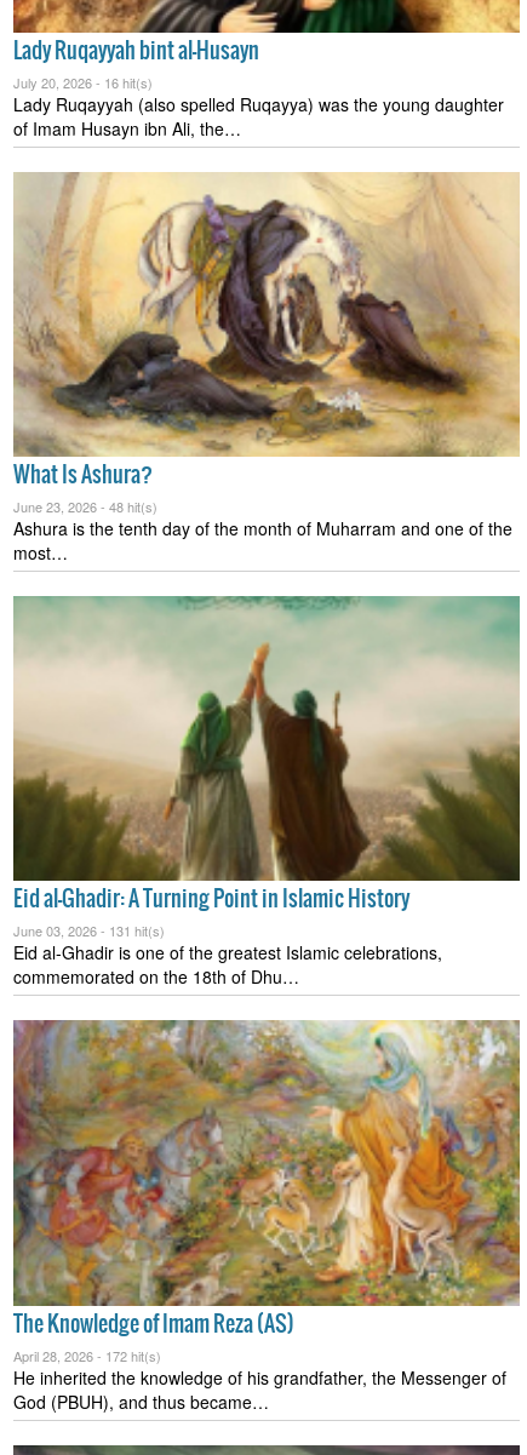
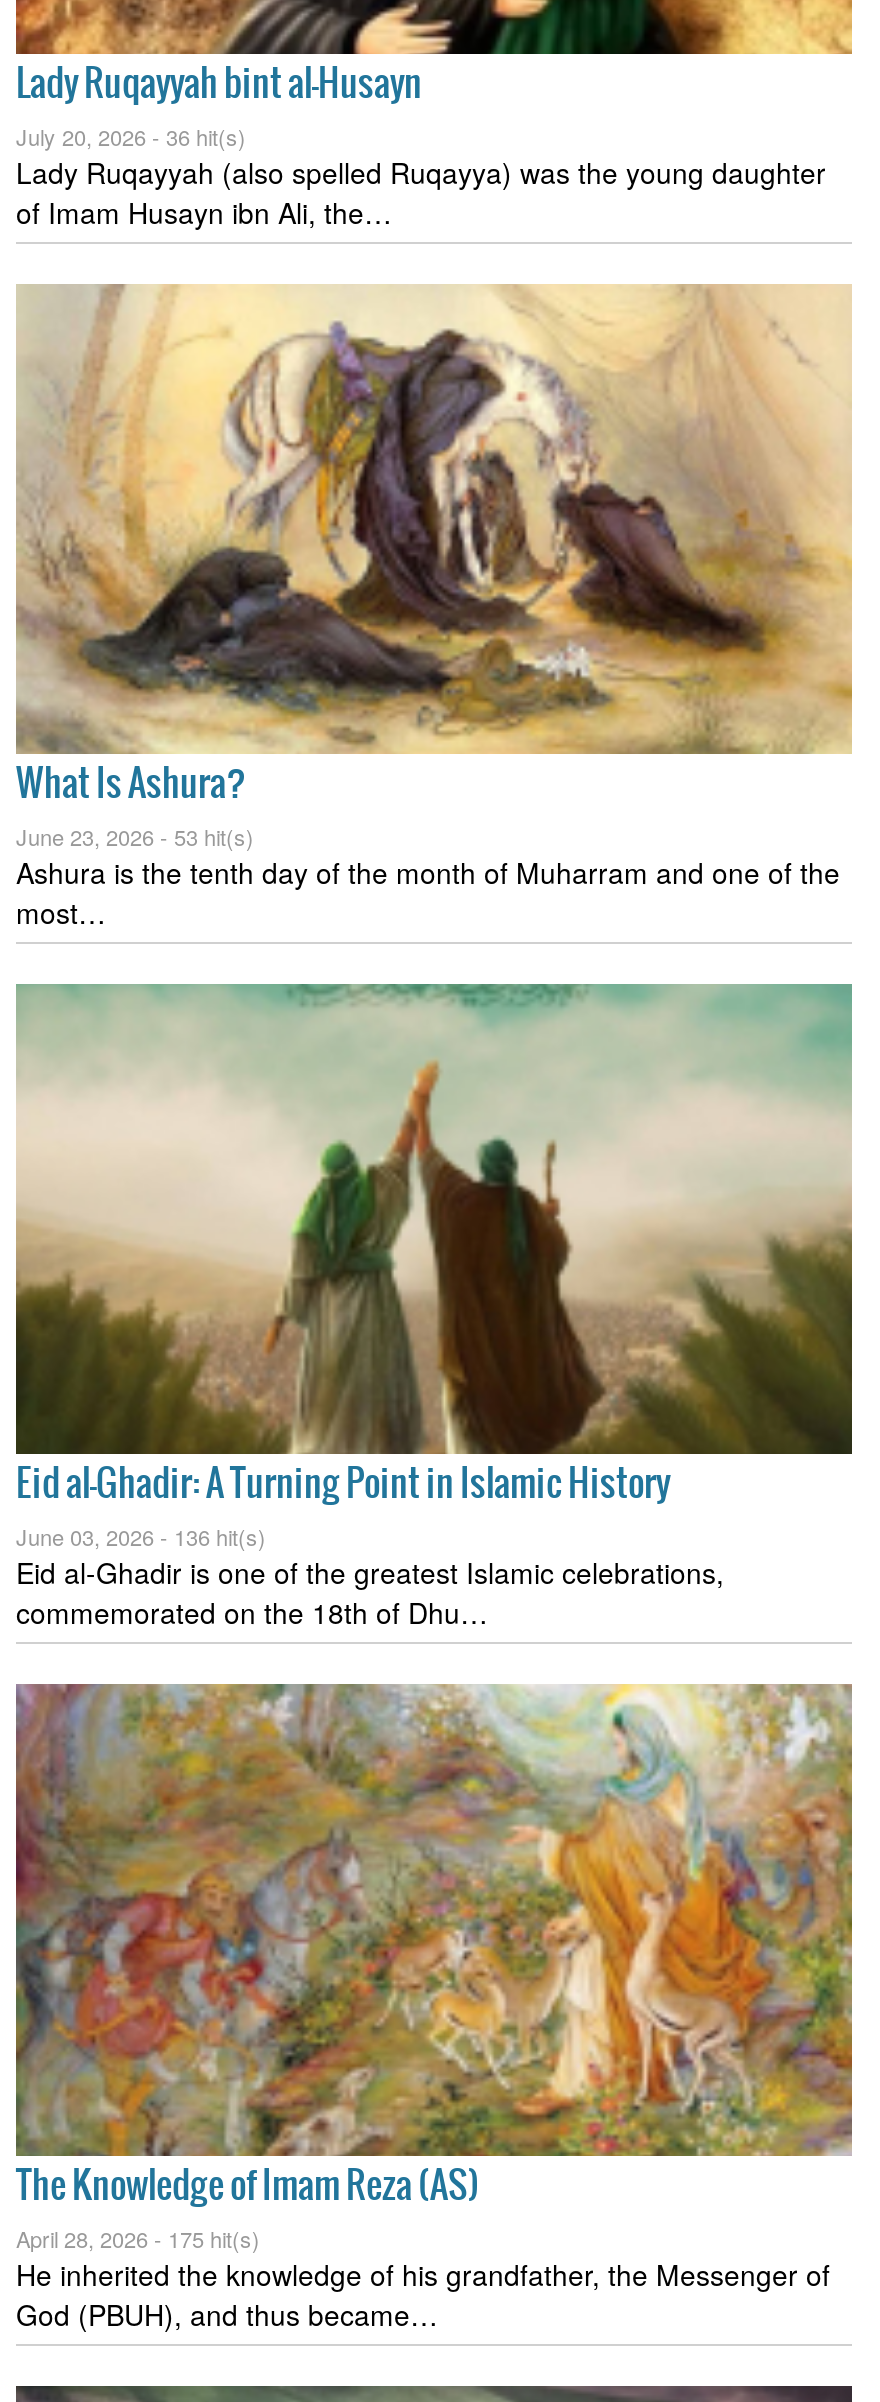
[13,73,153,92] July 20, 2026 - 16 hit(s) -> [16,120,246,152] July 20, 2026 - 36 hit(s)
[13,497,157,516] June 23, 2026 - 48 hit(s) -> [16,820,254,852] June 23, 2026 - 53 hit(s)
[13,921,165,941] June 03, 2026 - 131 hit(s) -> [16,1521,266,1553] June 03, 2026 - 136 hit(s)
[13,1345,161,1365] April 28, 2026 - 172 hit(s) -> [16,2221,260,2253] April 28, 2026 - 175 hit(s)

